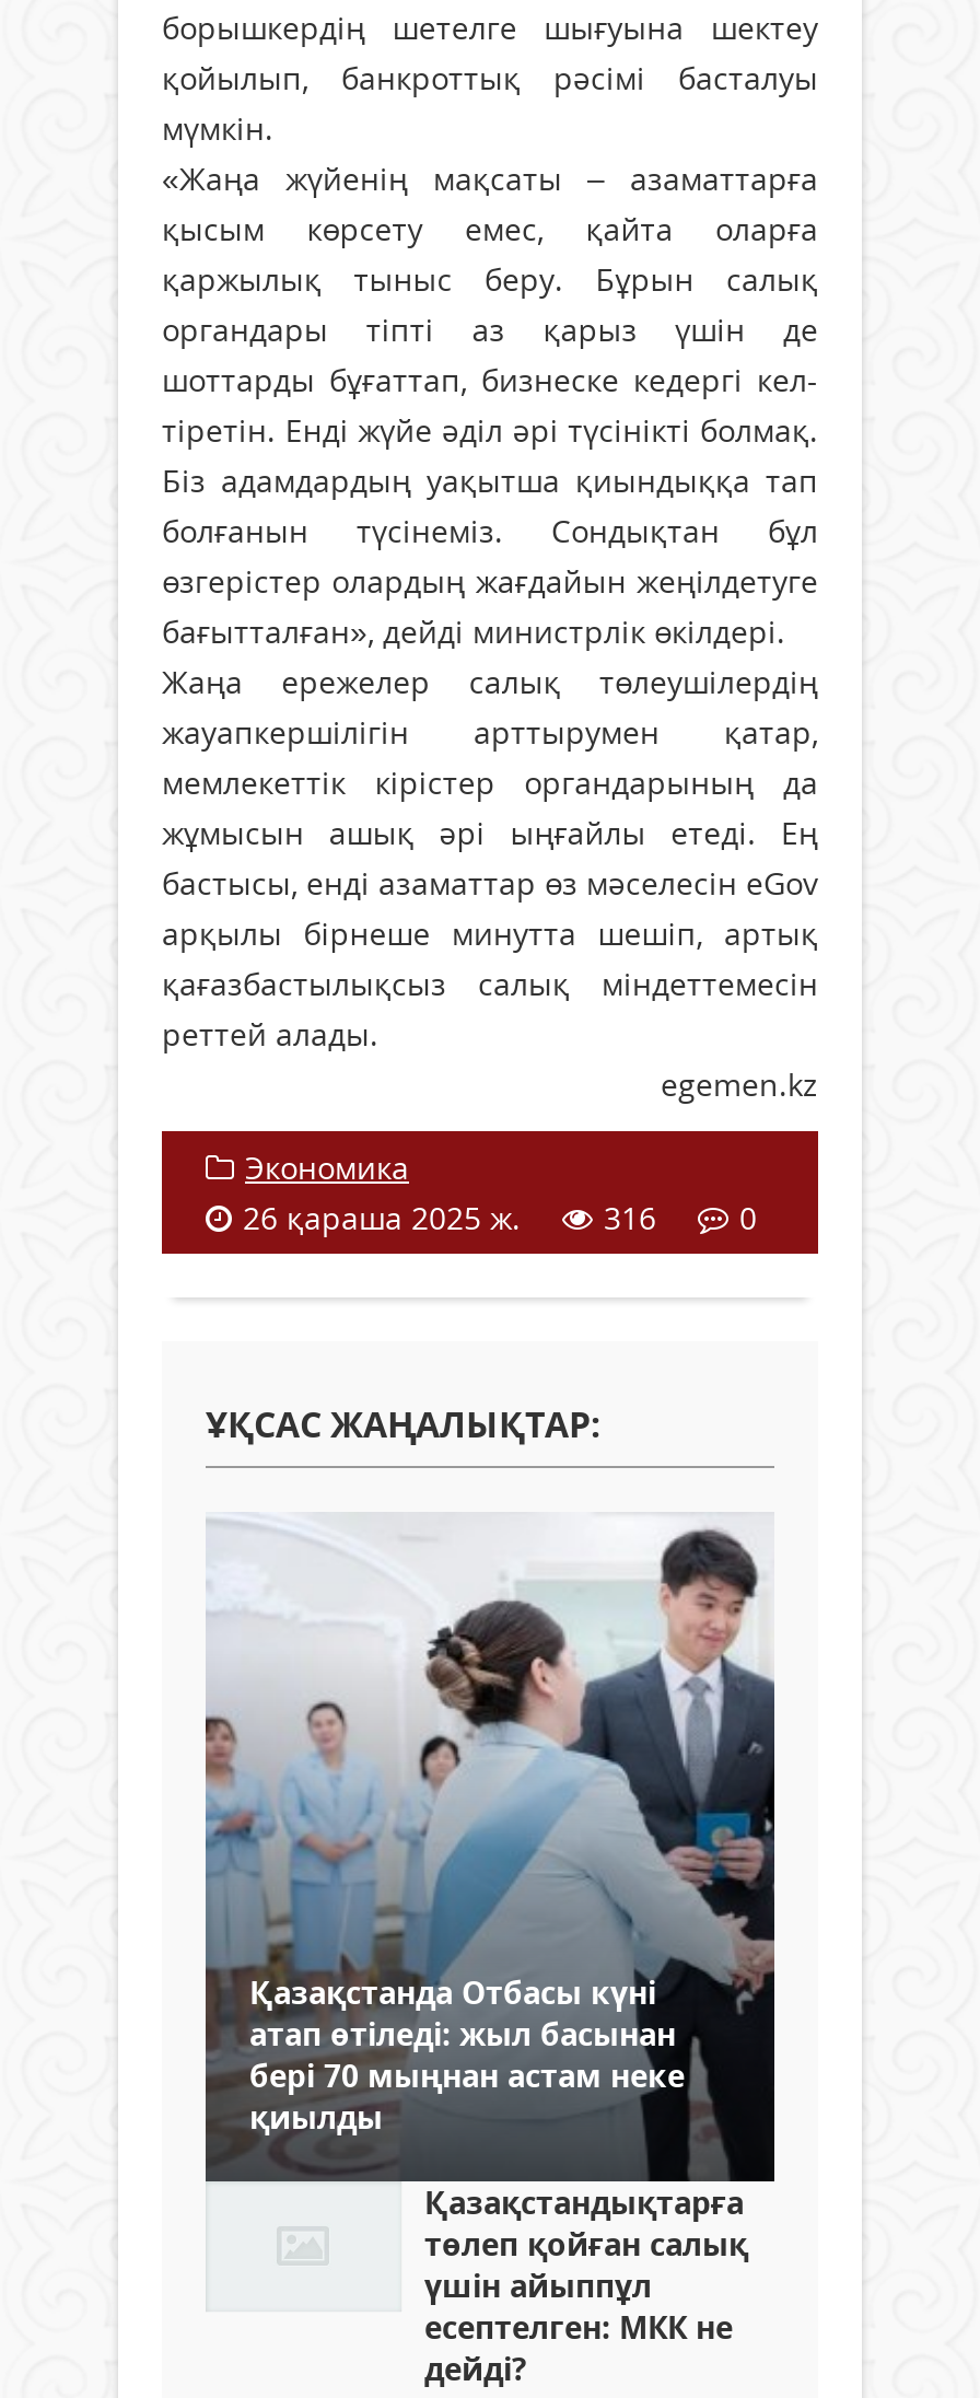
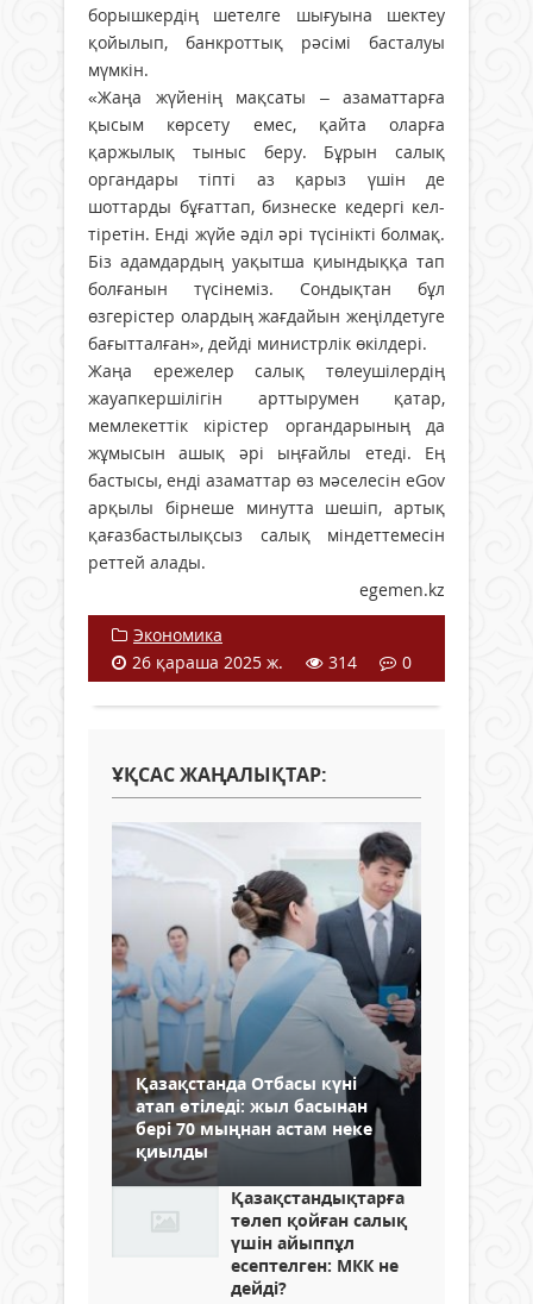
[243,1196,757,1238] 26 қараша 2025 ж. 316 0 -> [132,650,412,673] 26 қараша 2025 ж. 314 0

